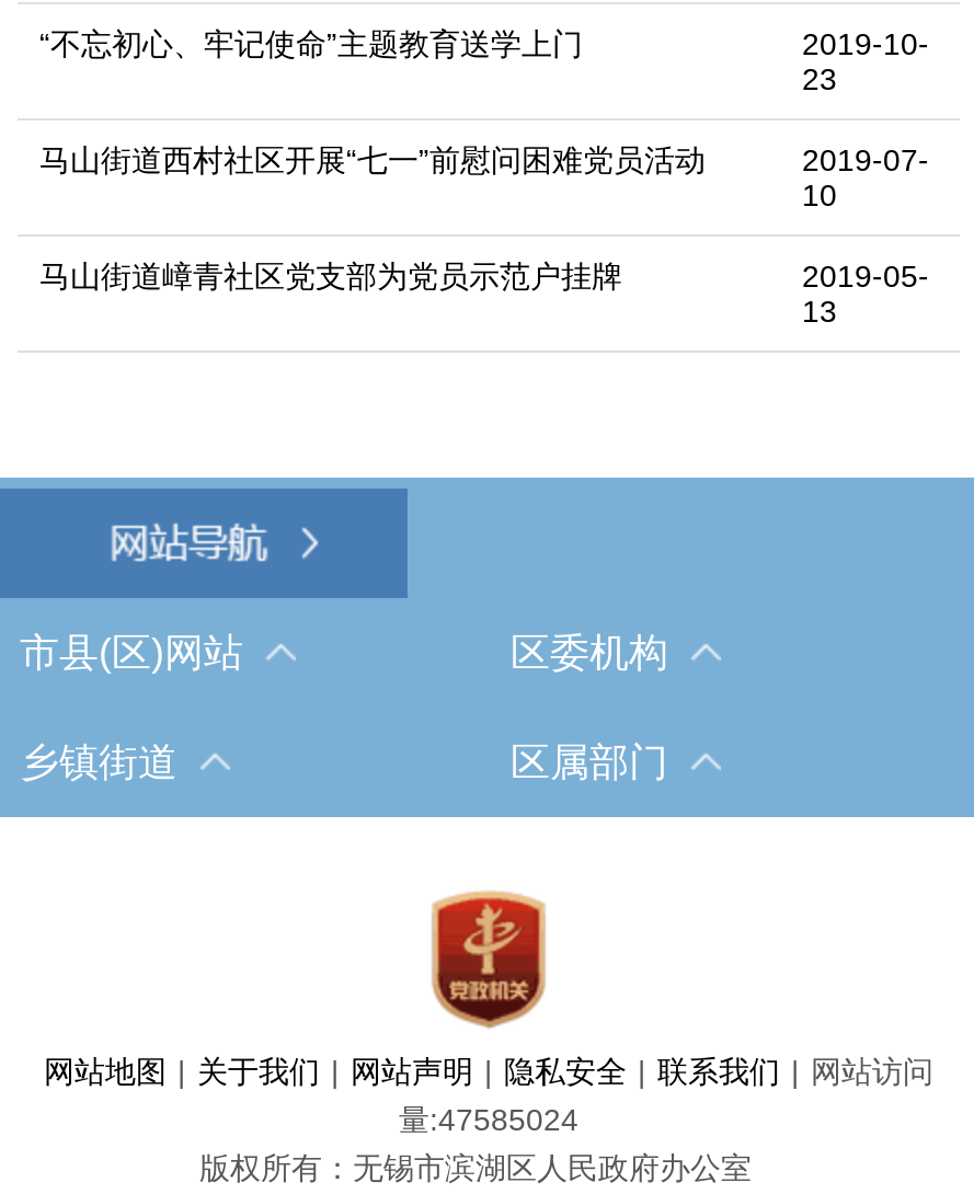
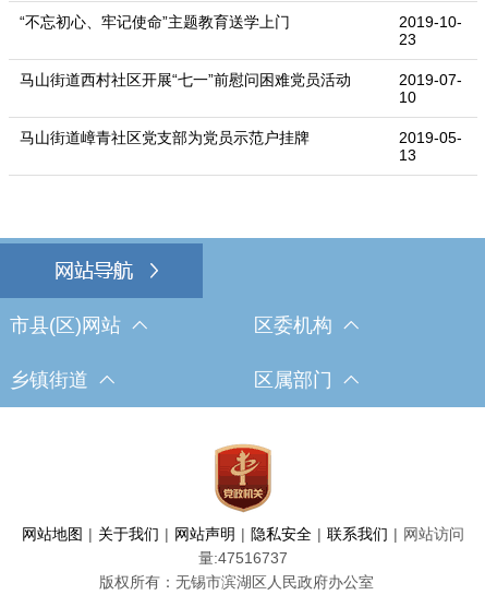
[399,1103,578,1138] 量:47585024 -> [198,549,288,567] 量:47516737

